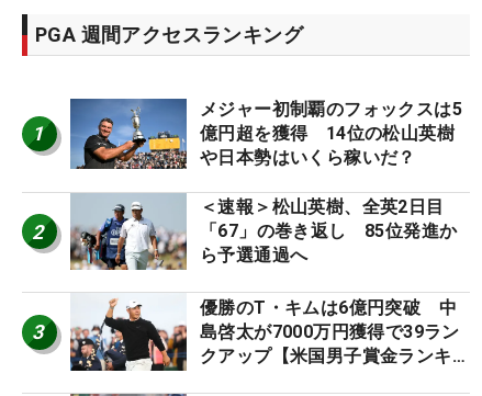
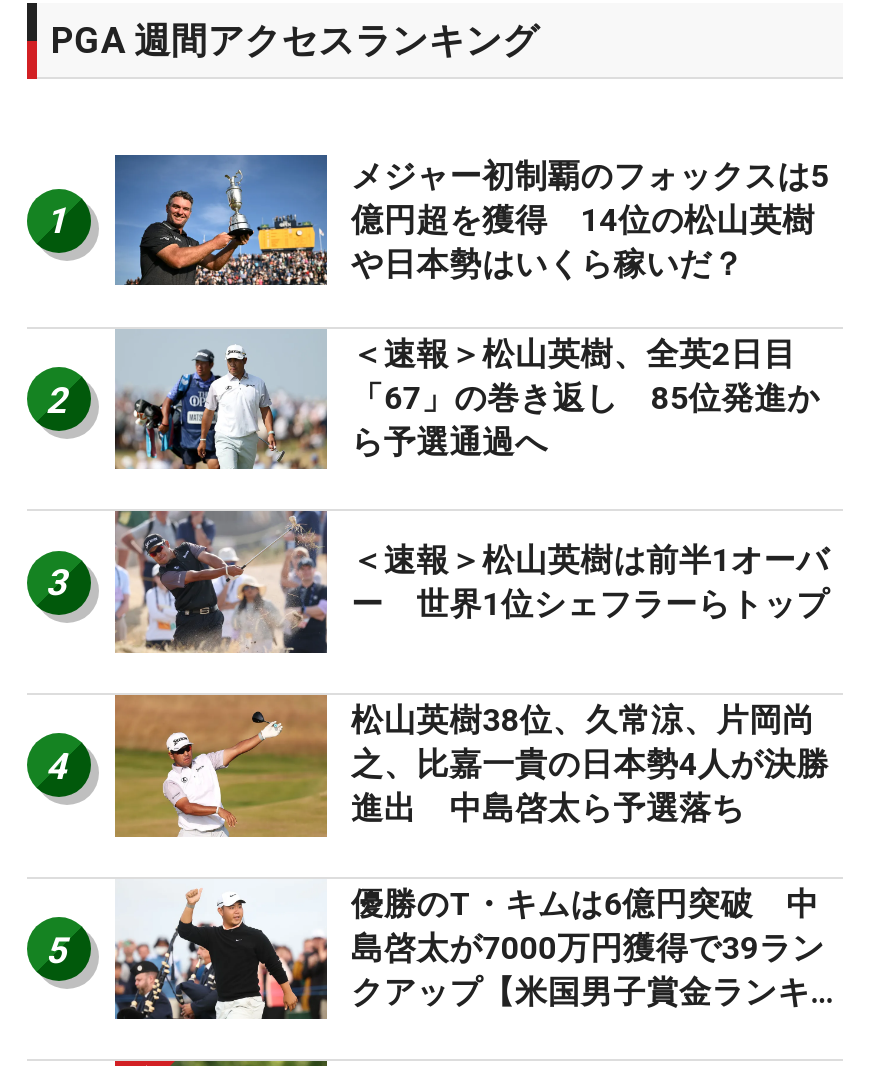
none -> [113,509,829,653] [image] | ＜速報＞松山英樹は前半1オーバ | ー 世界1位シェフラーらトップ
none -> [46,745,66,787] 4
none -> [46,693,829,970] [image] | 松山英樹38位、久常涼、片岡尚 | 之、比嘉一貴の日本勢4人が決勝 | 進出 中島啓太ら予選落ち | 5

